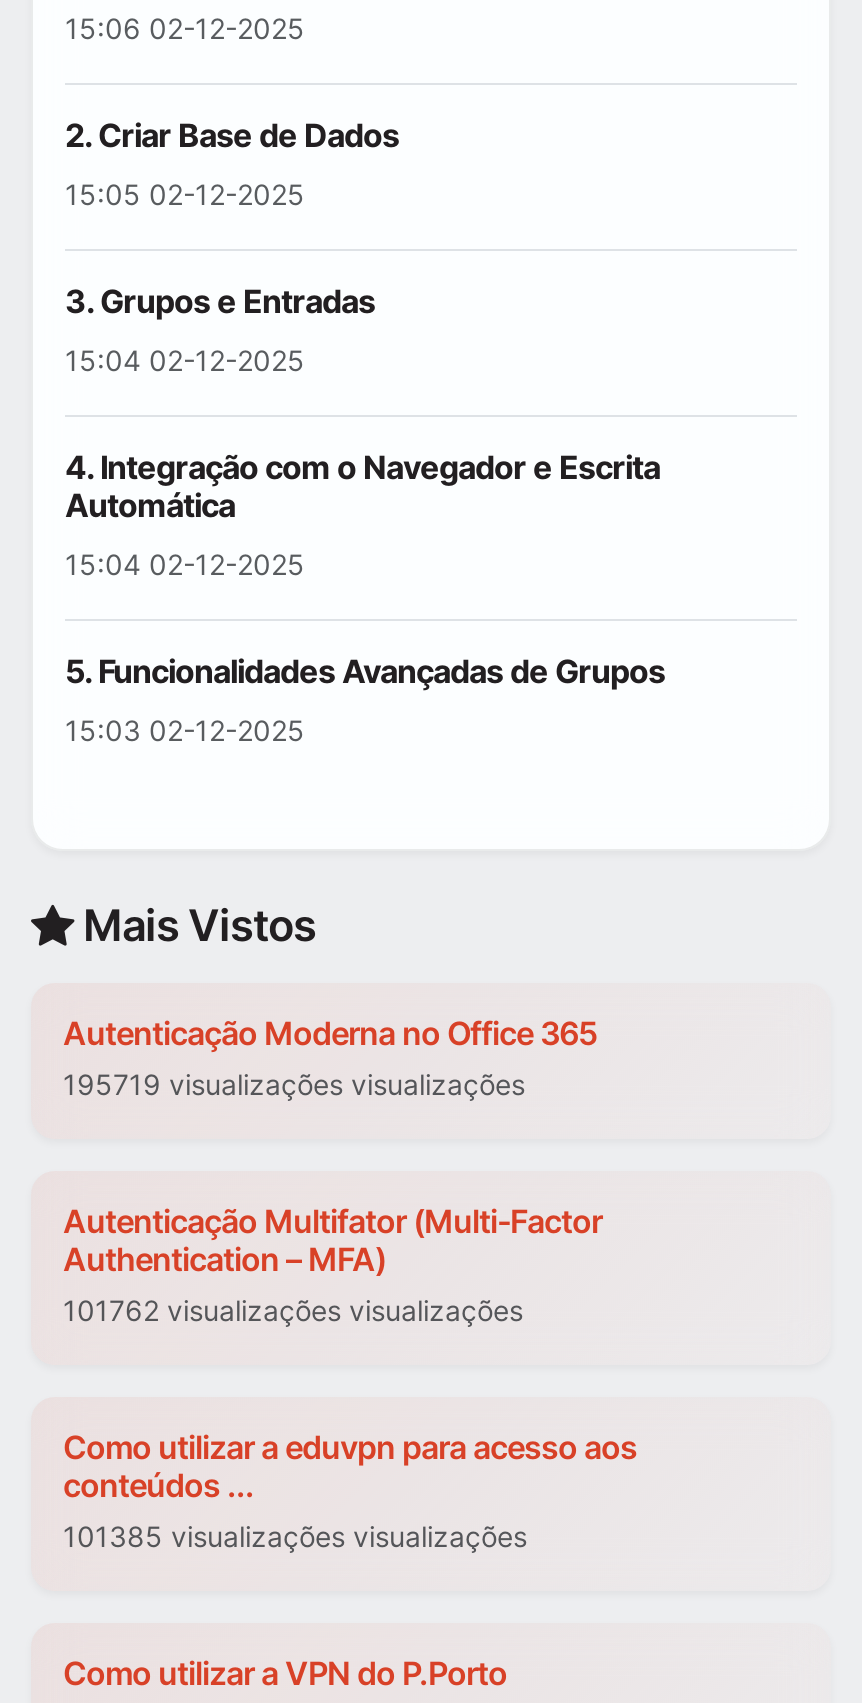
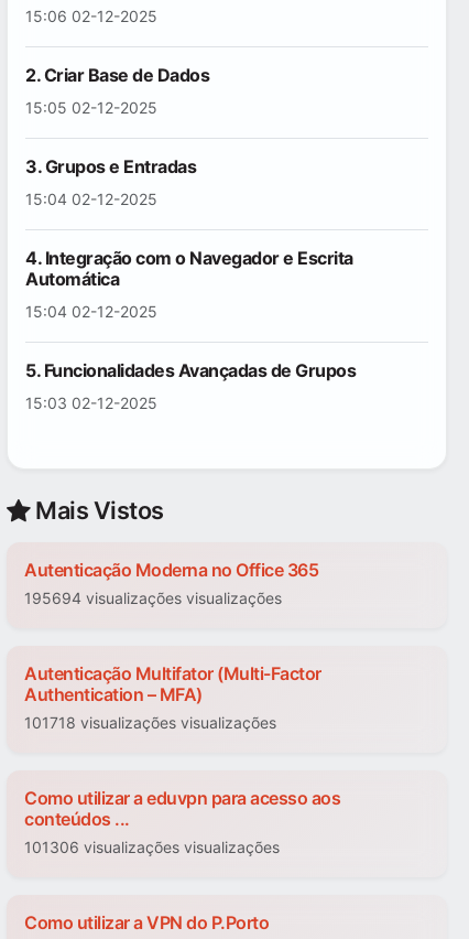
[63,1068,525,1102] 195719 visualizações visualizações -> [24,589,282,608] 195694 visualizações visualizações
[63,1294,523,1328] 101762 visualizações visualizações -> [24,714,276,732] 101718 visualizações visualizações
[63,1520,527,1554] 101385 visualizações visualizações -> [24,838,280,857] 101306 visualizações visualizações

